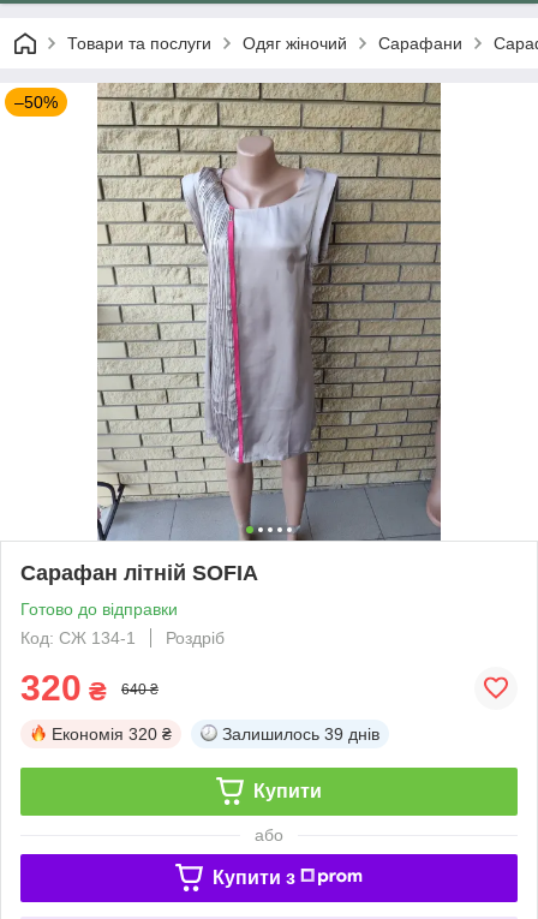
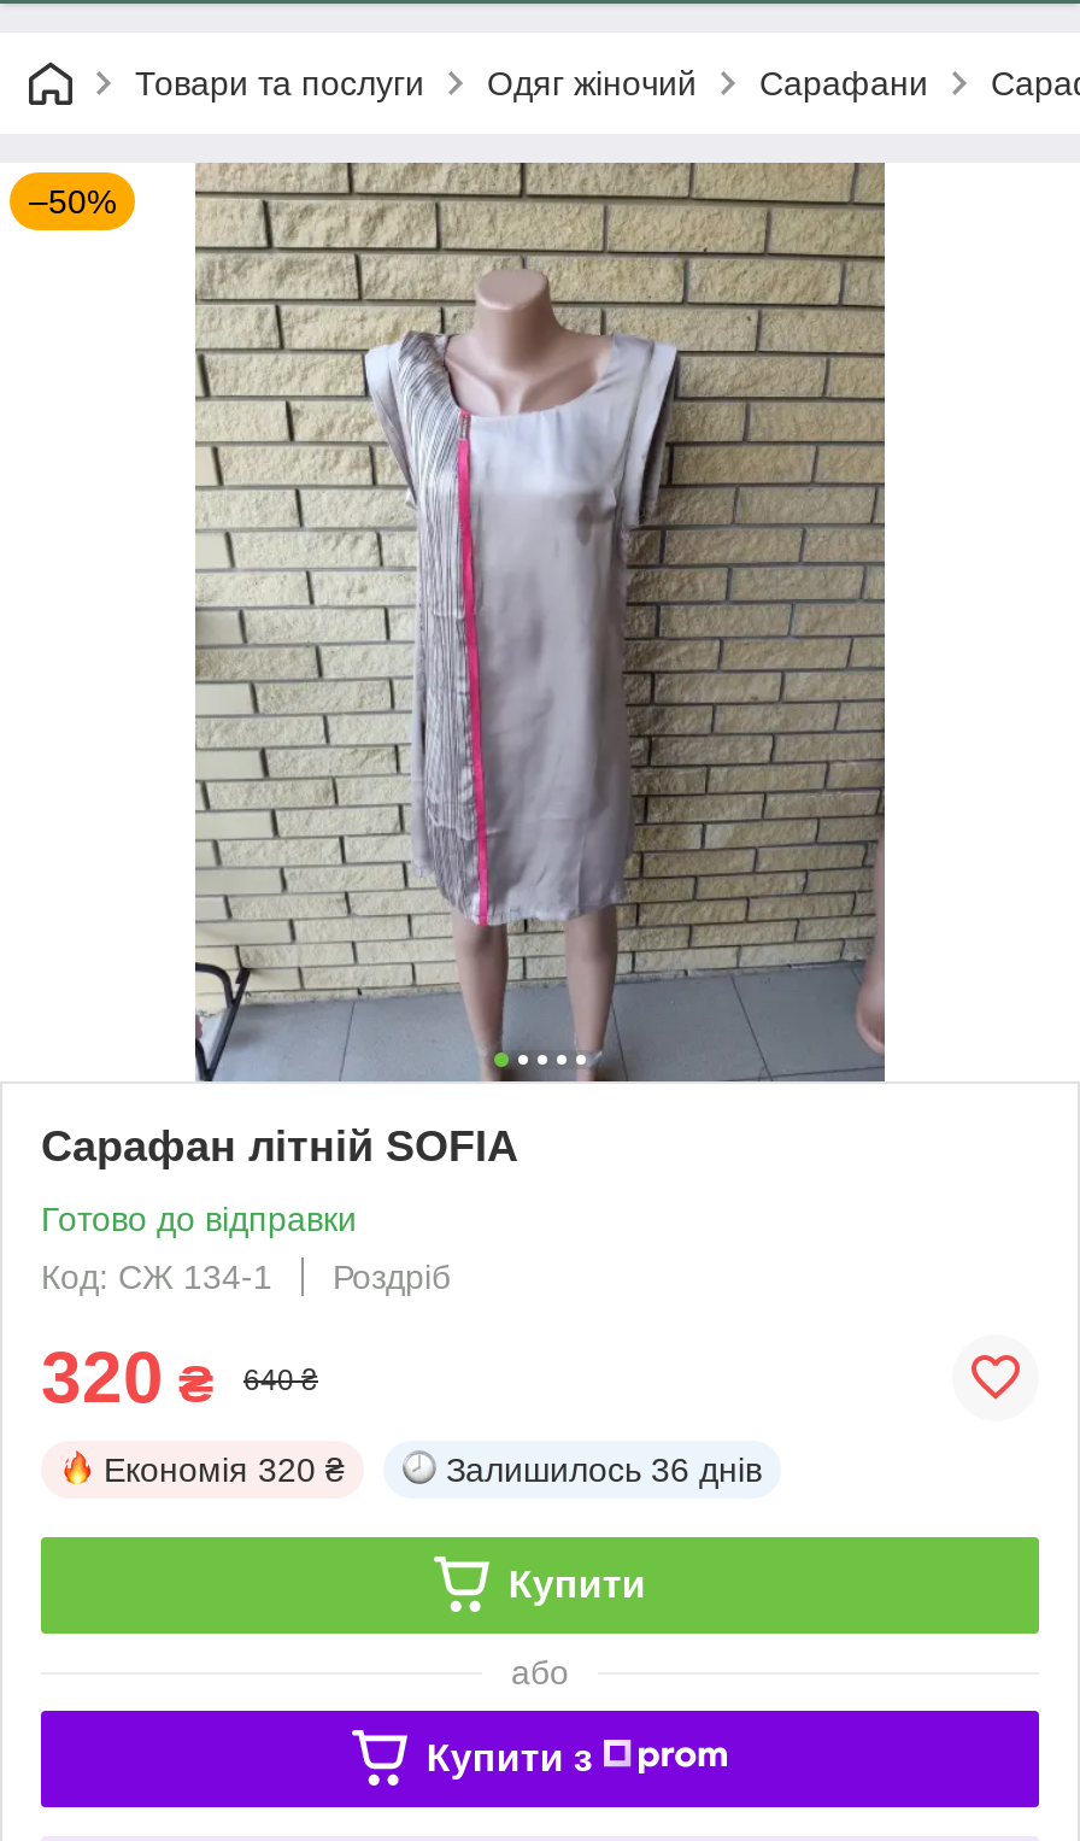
[222,724,379,743] Залишилось 39 днів -> [446,1450,762,1488] Залишилось 36 днів

